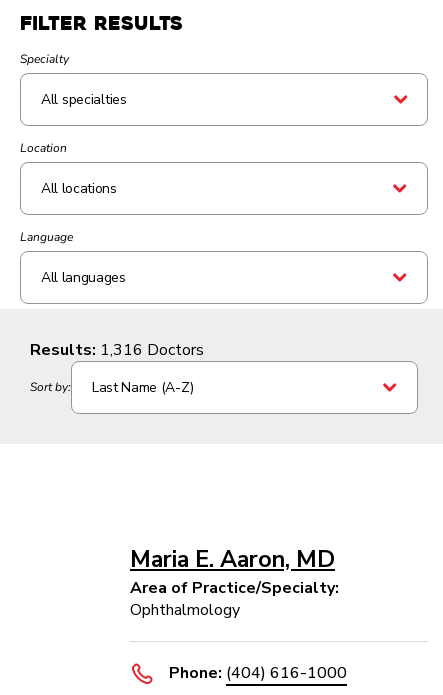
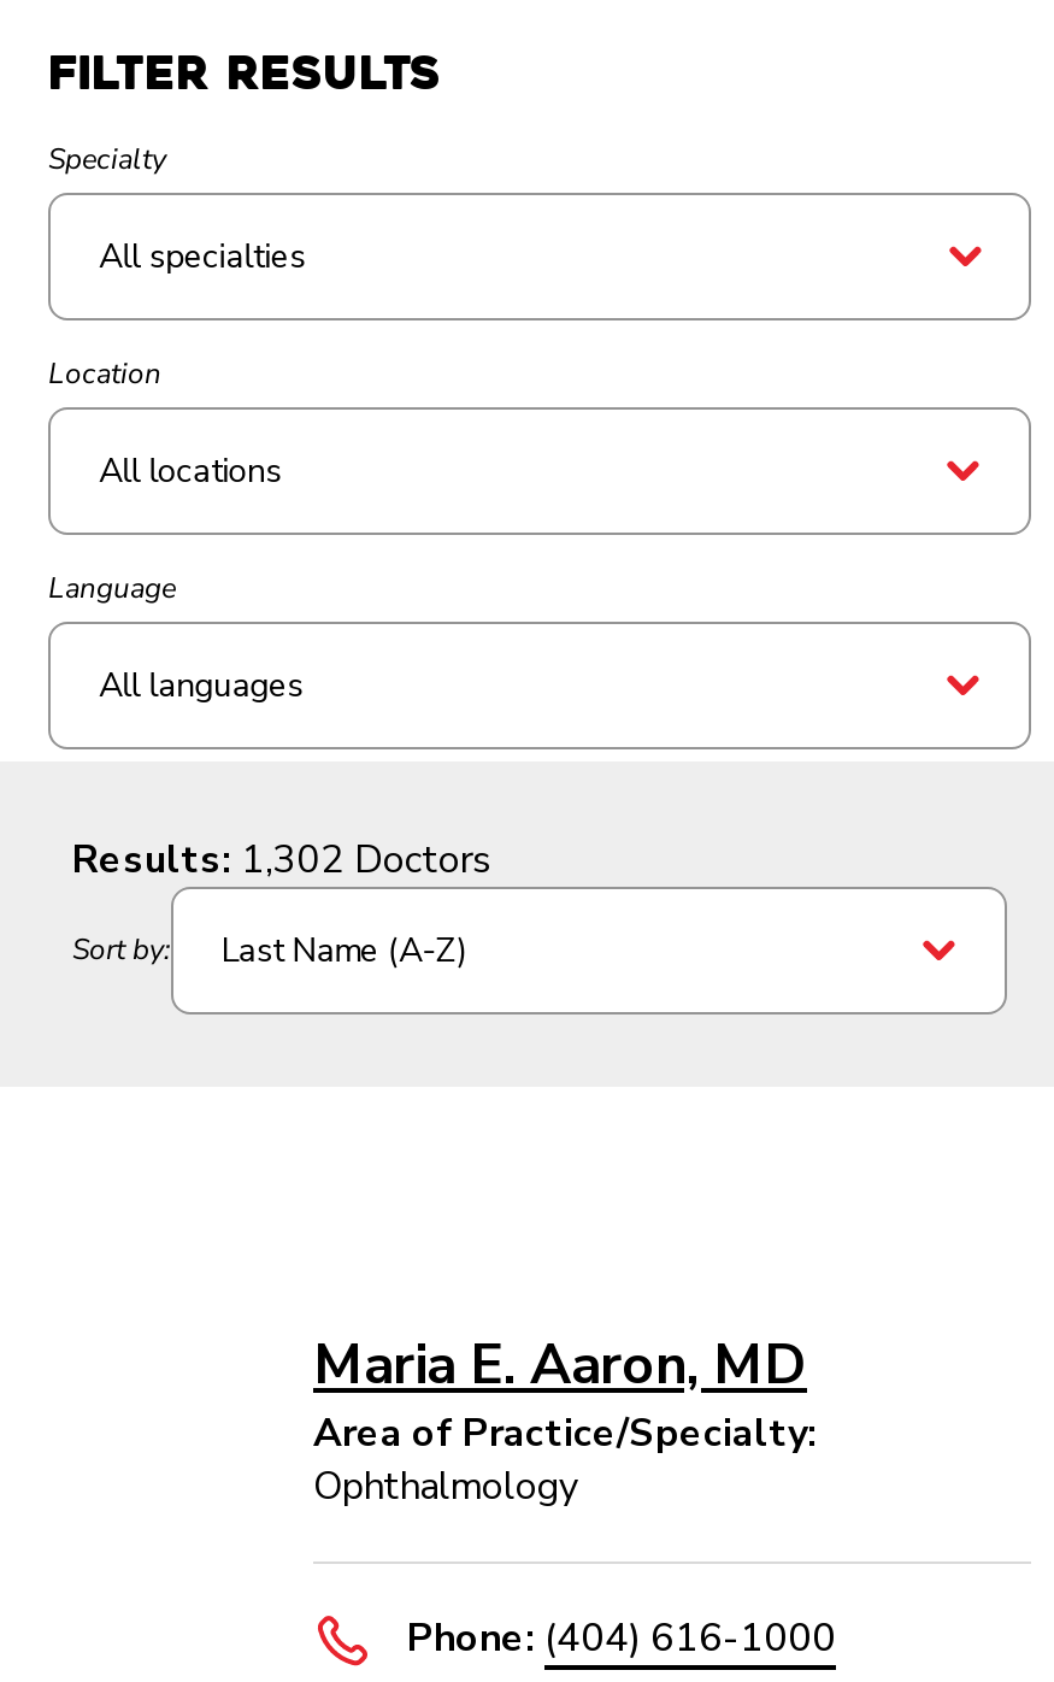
[30,339,204,361] Results: 1,316 Doctors -> [72,834,491,887] Results: 1,302 Doctors

